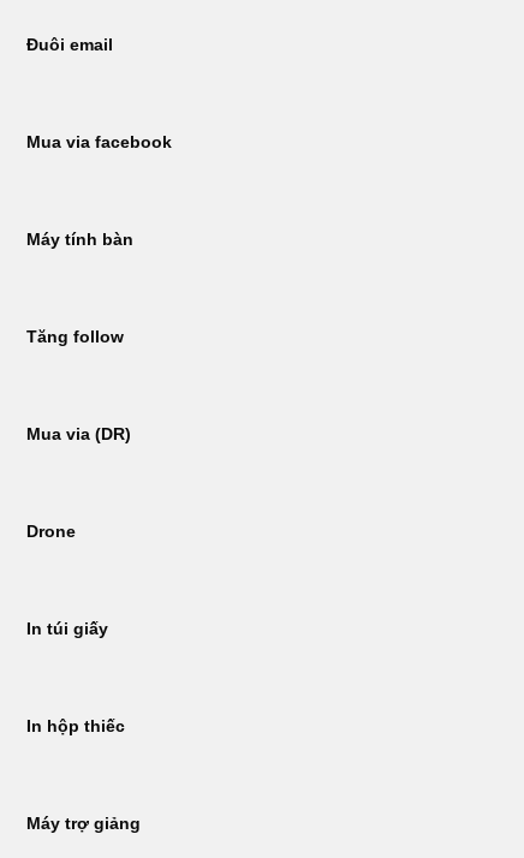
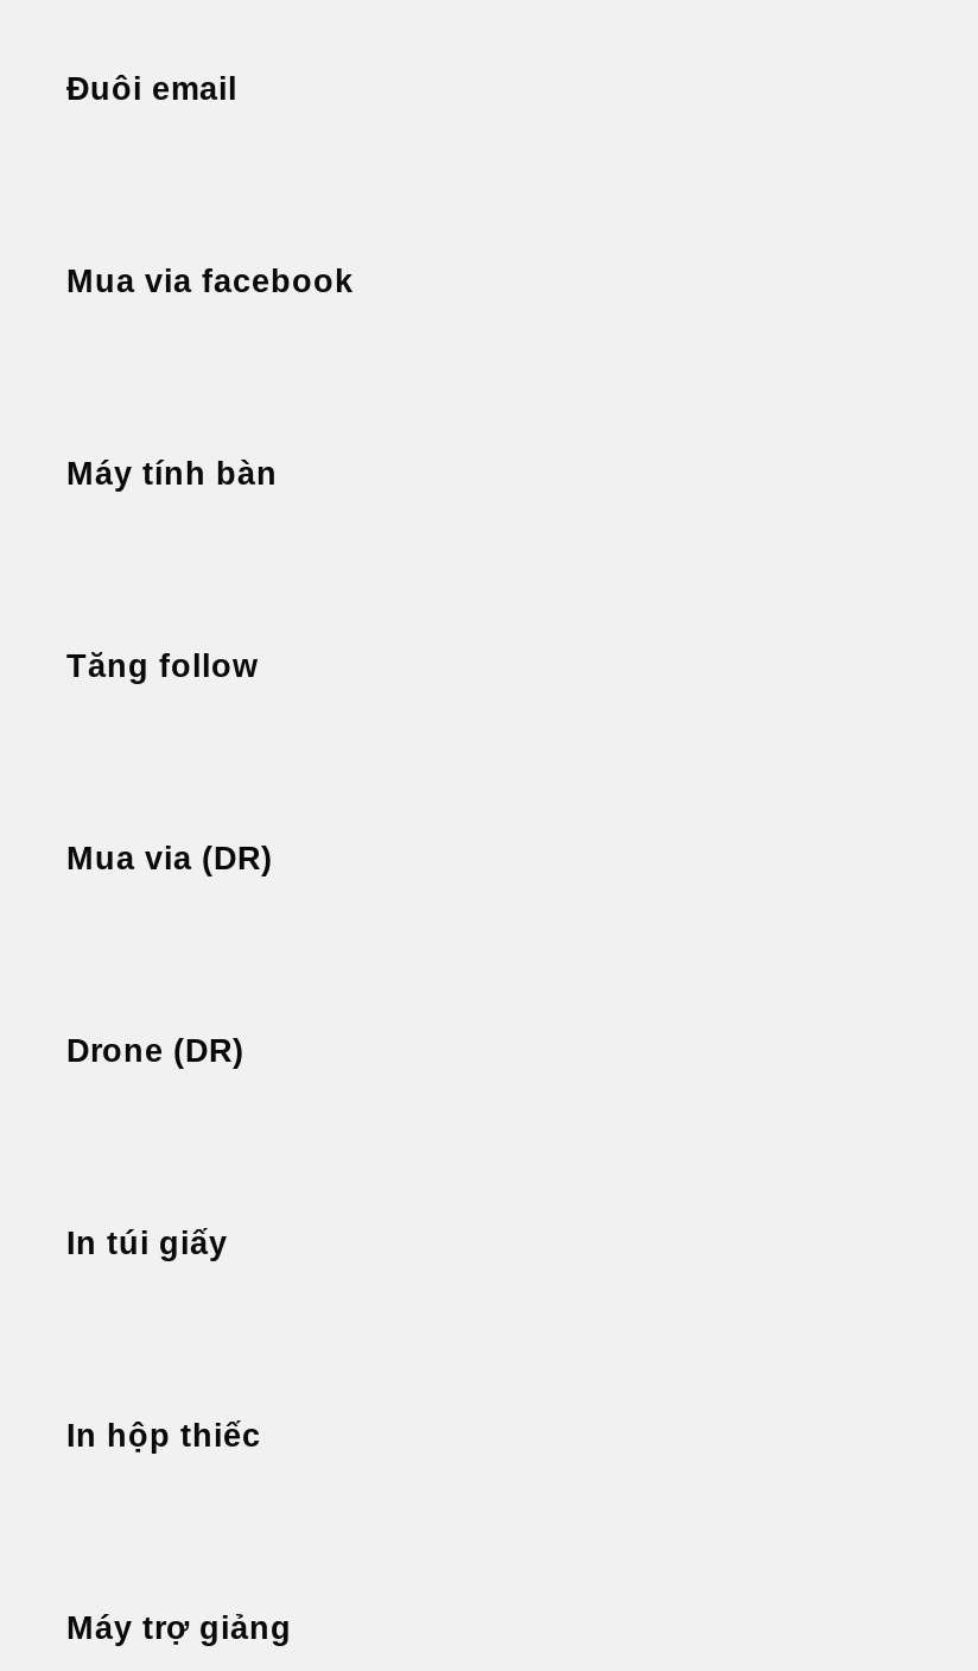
[26,523,76,541] Drone -> [66,1034,244,1069] Drone (DR)

